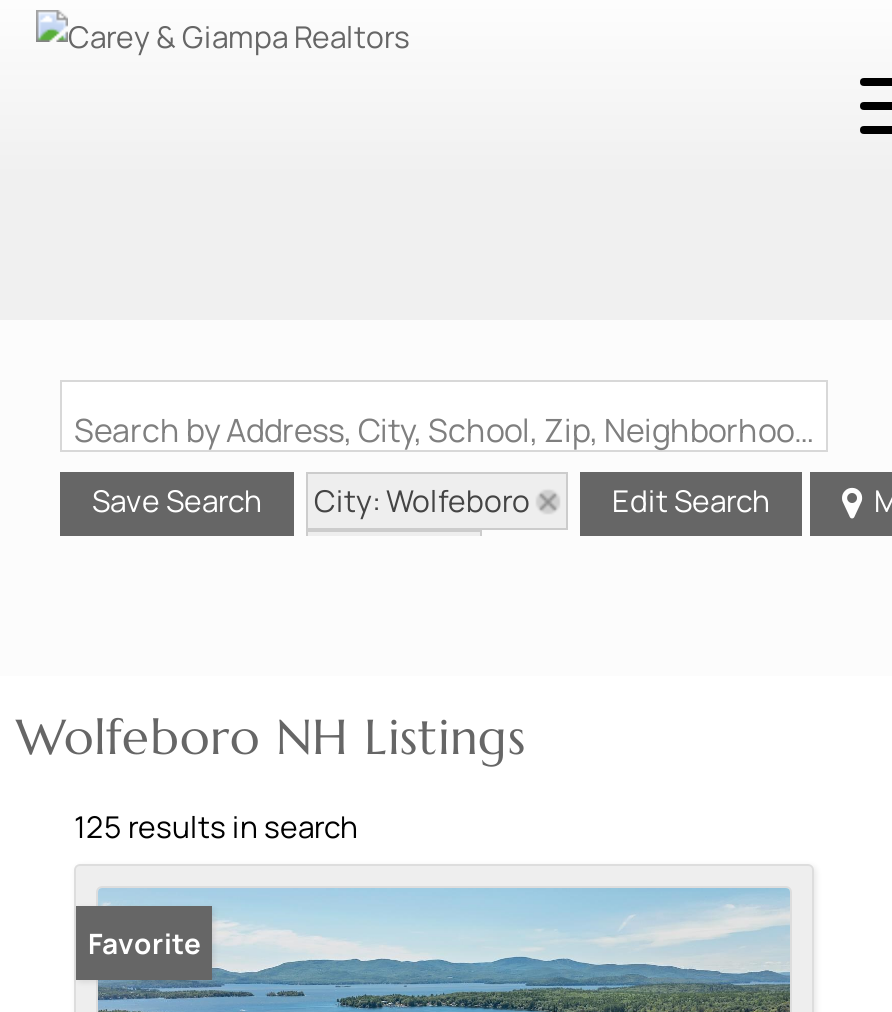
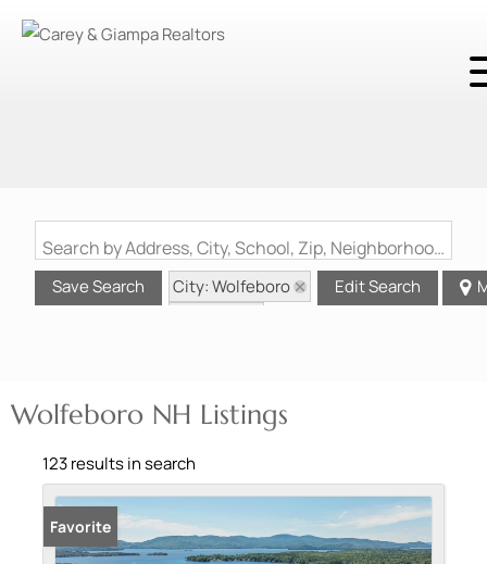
[74,806,358,848] 125 results in search -> [42,452,196,475] 123 results in search

